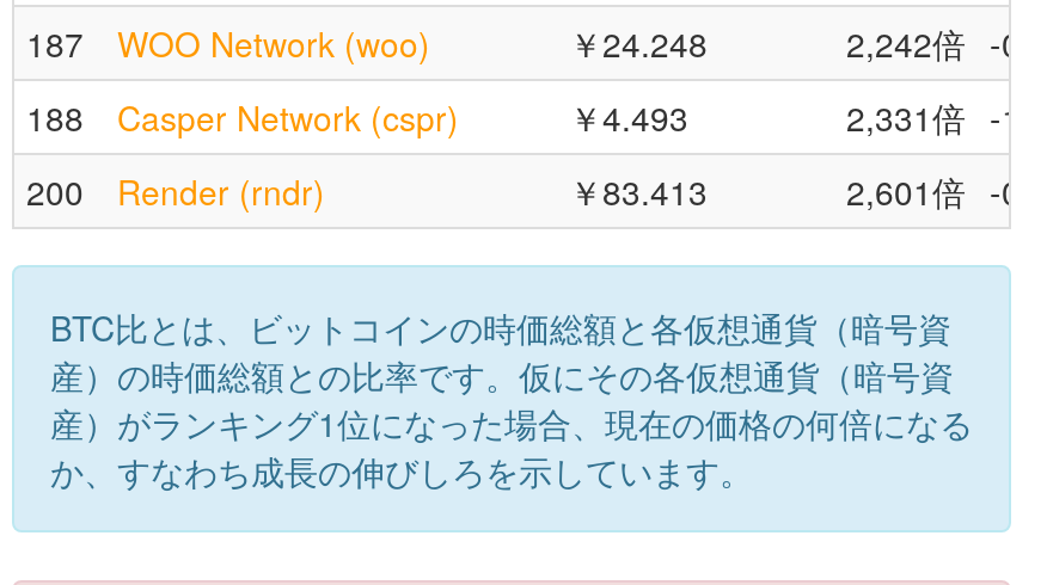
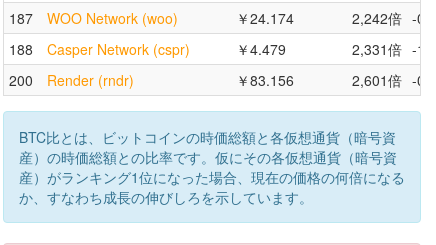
[569,19,708,67] ￥24.248 -> [236,8,294,28] ￥24.174
[569,93,688,141] ￥4.493 -> [236,39,286,59] ￥4.479
[569,167,708,215] ￥83.413 -> [236,70,294,90] ￥83.156

